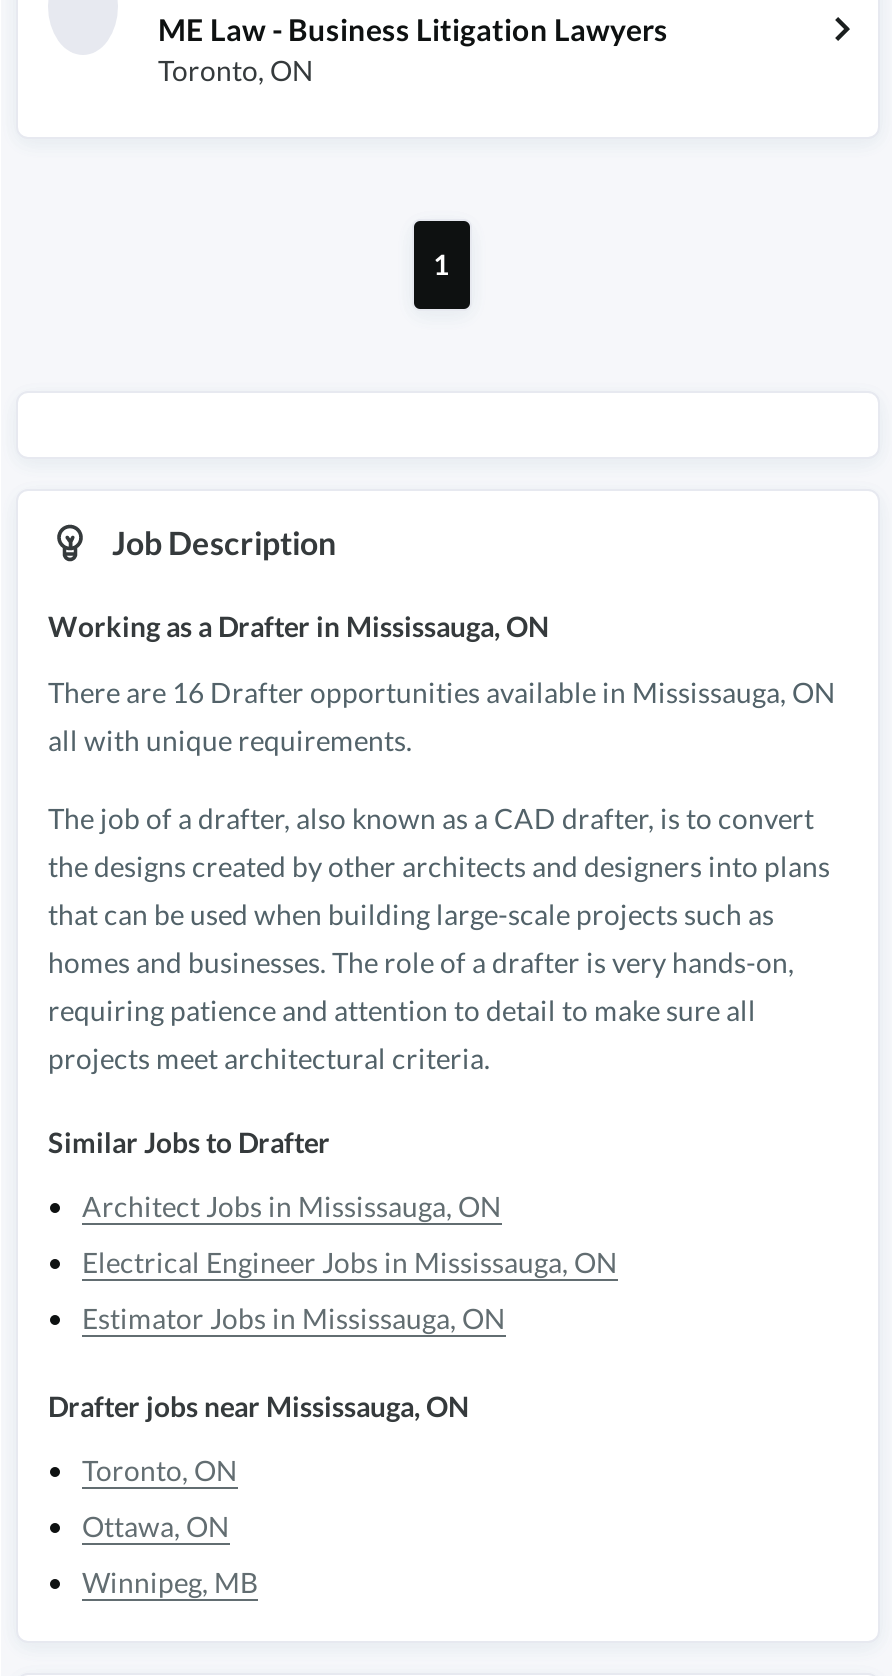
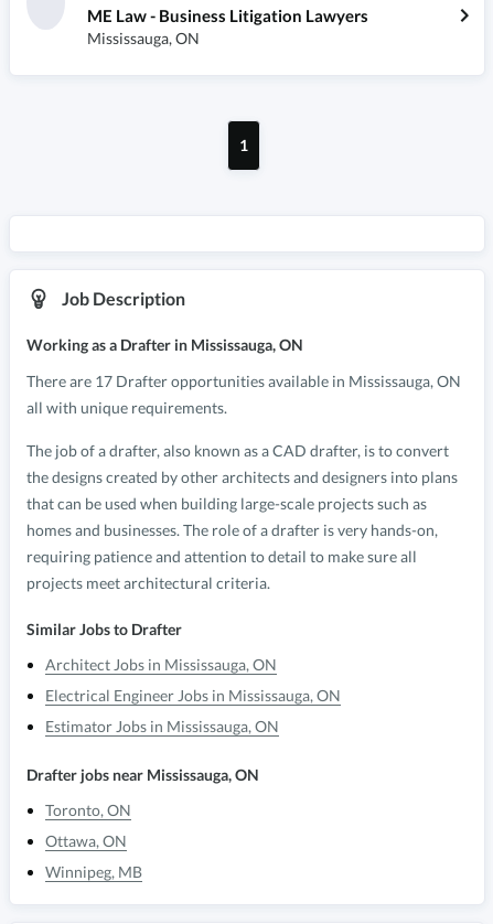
[158,53,314,87] Toronto, ON -> [87,29,200,48] Mississauga, ON
[48,675,836,709] There are 16 Drafter opportunities available in Mississauga, ON -> [26,372,461,391] There are 17 Drafter opportunities available in Mississauga, ON

